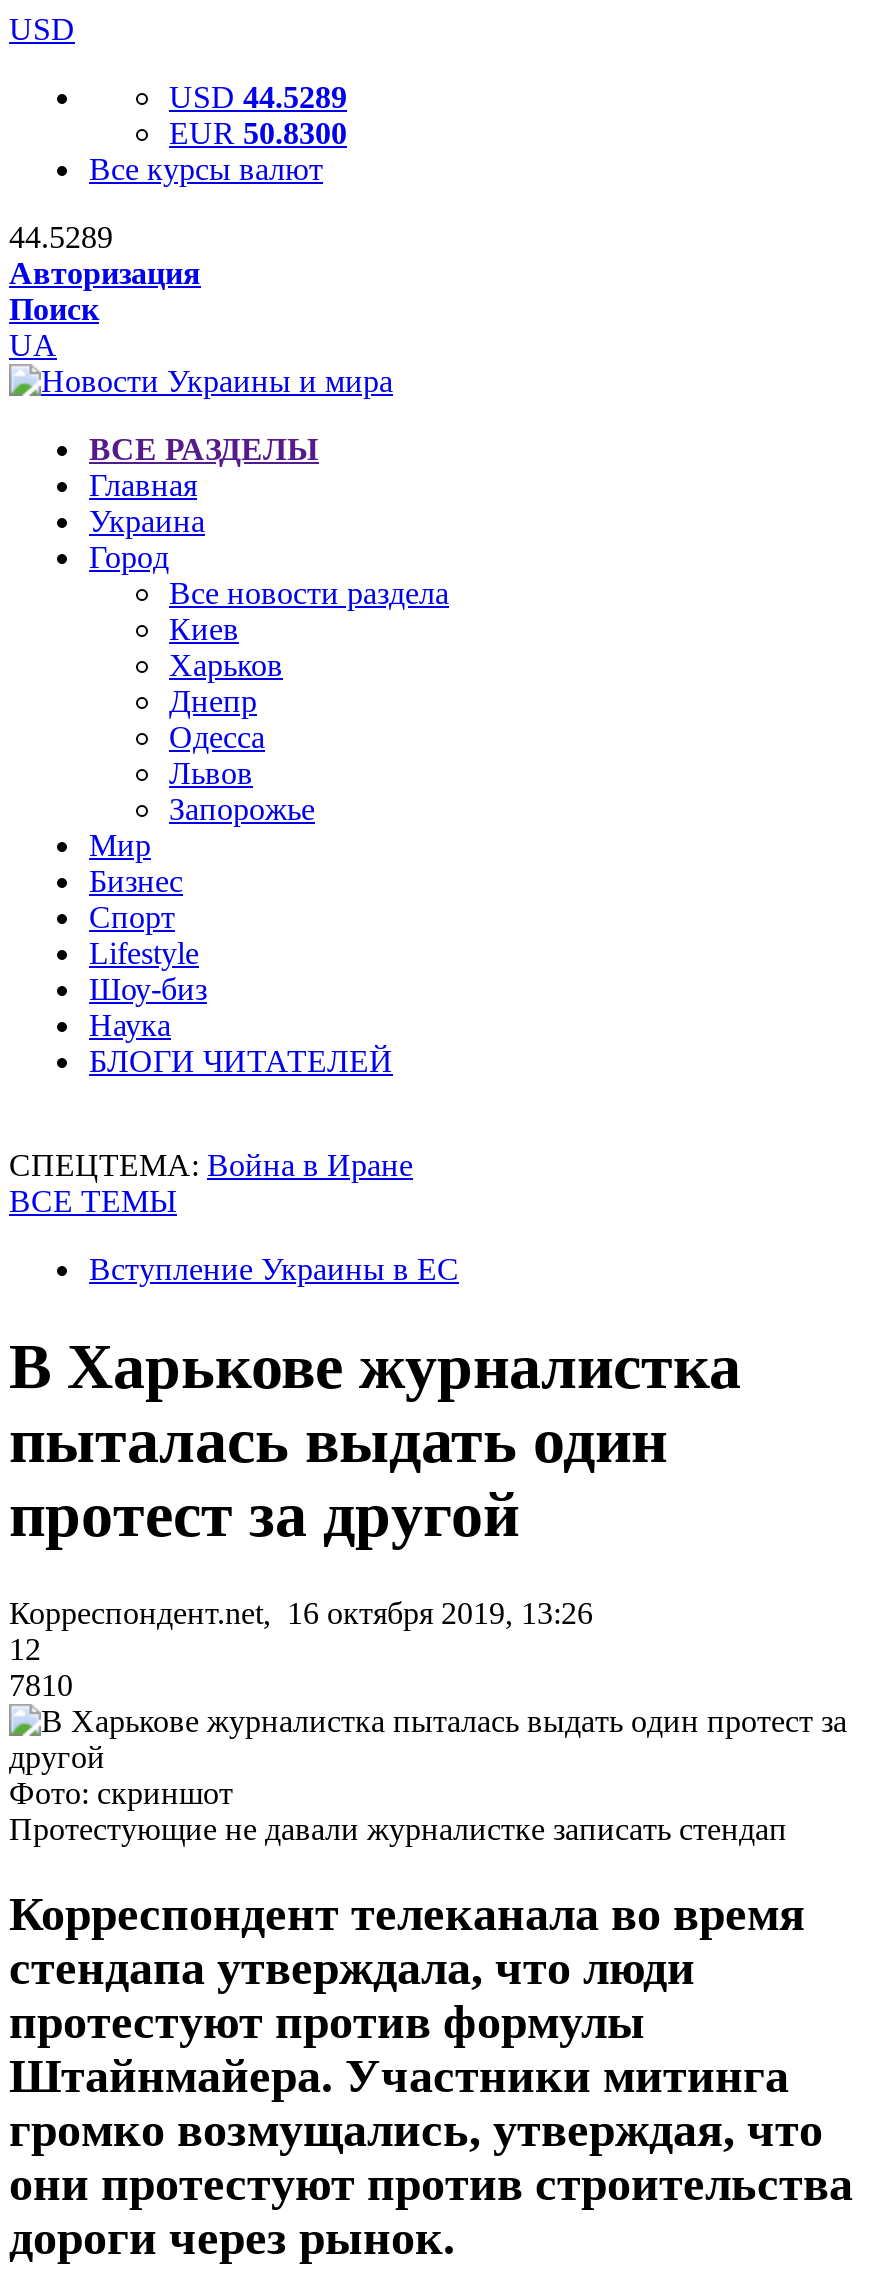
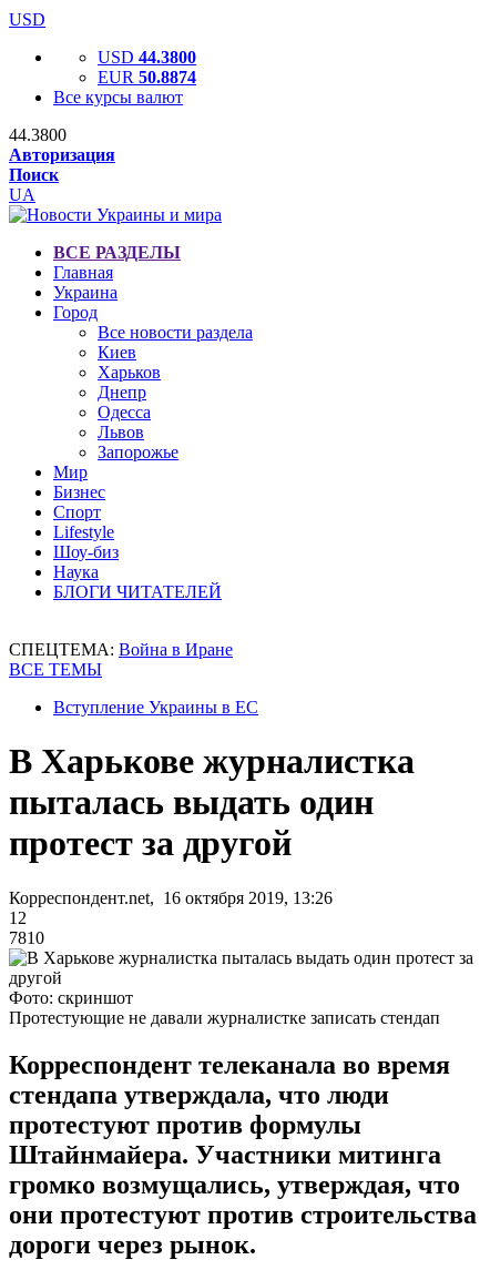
[169,80,347,114] USD 44.5289 -> [98,48,196,67] USD 44.3800
[169,116,347,150] EUR 50.8300 -> [98,68,196,87] EUR 50.8874
[9,220,113,254] 44.5289 -> [9,125,67,144] 44.3800

